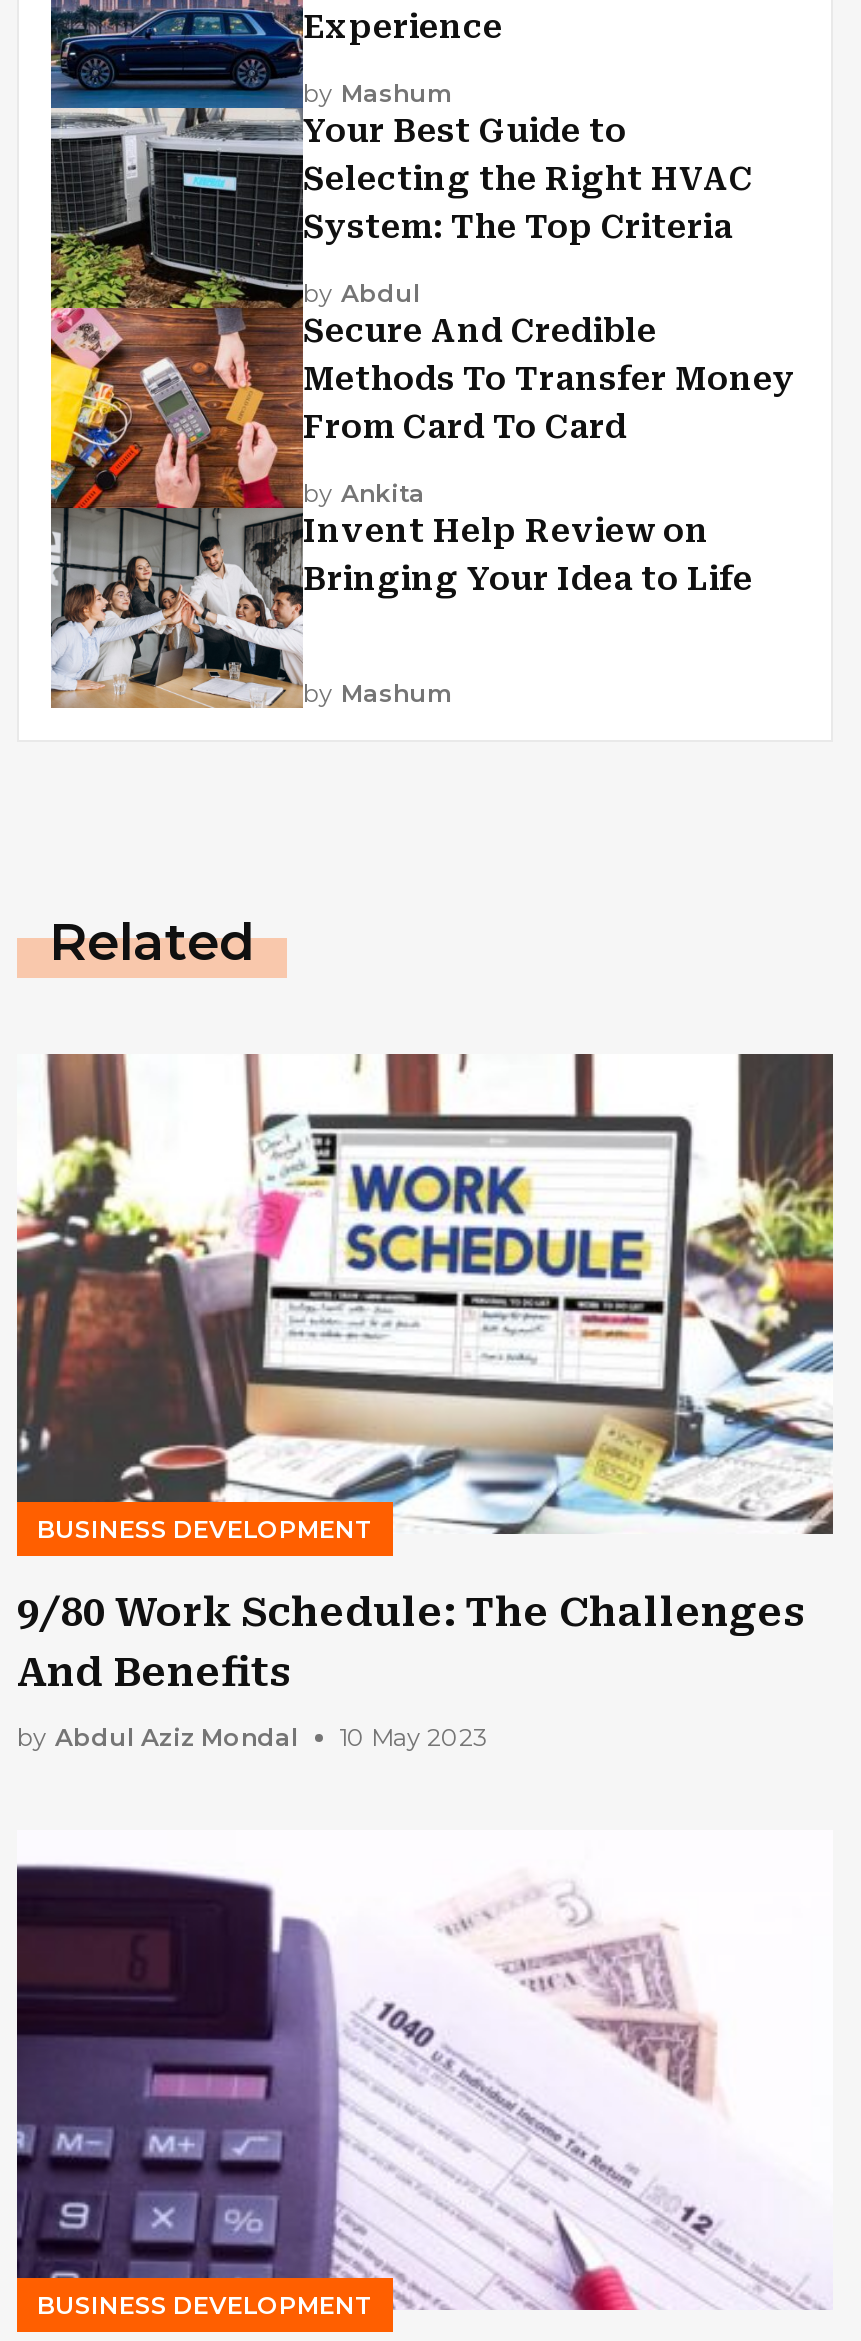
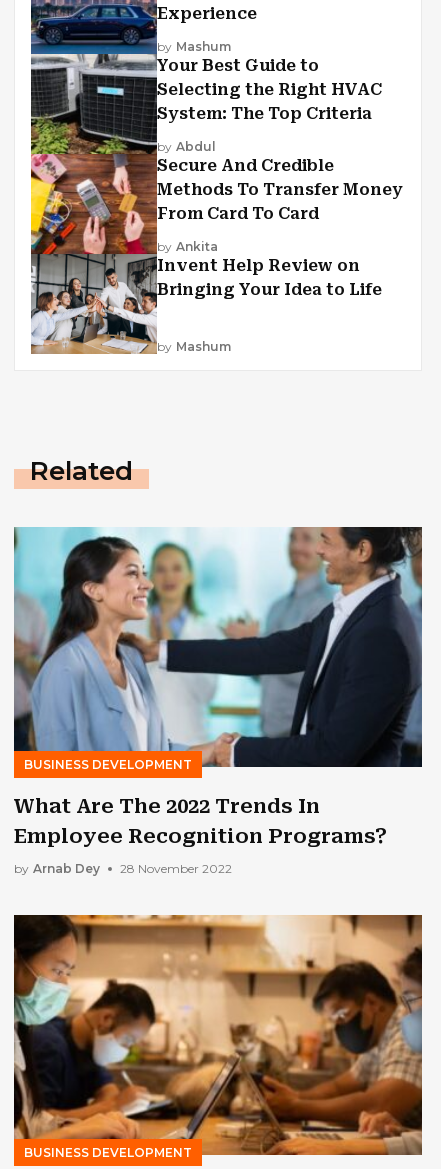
[15,1052,835,1696] [image] | 9/80 Work Schedule: The Challenges | And Benefits -> [13,526,423,848] [image] | What Are The 2022 Trends In | Employee Recognition Programs?
[17,1723,487,1753] by Abdul Aziz Mondal | 10 May 2023 -> [14,861,232,876] by Arnab Dey | 28 November 2022
[15,1830,833,2312] [image] -> [13,914,423,1156] [image]

